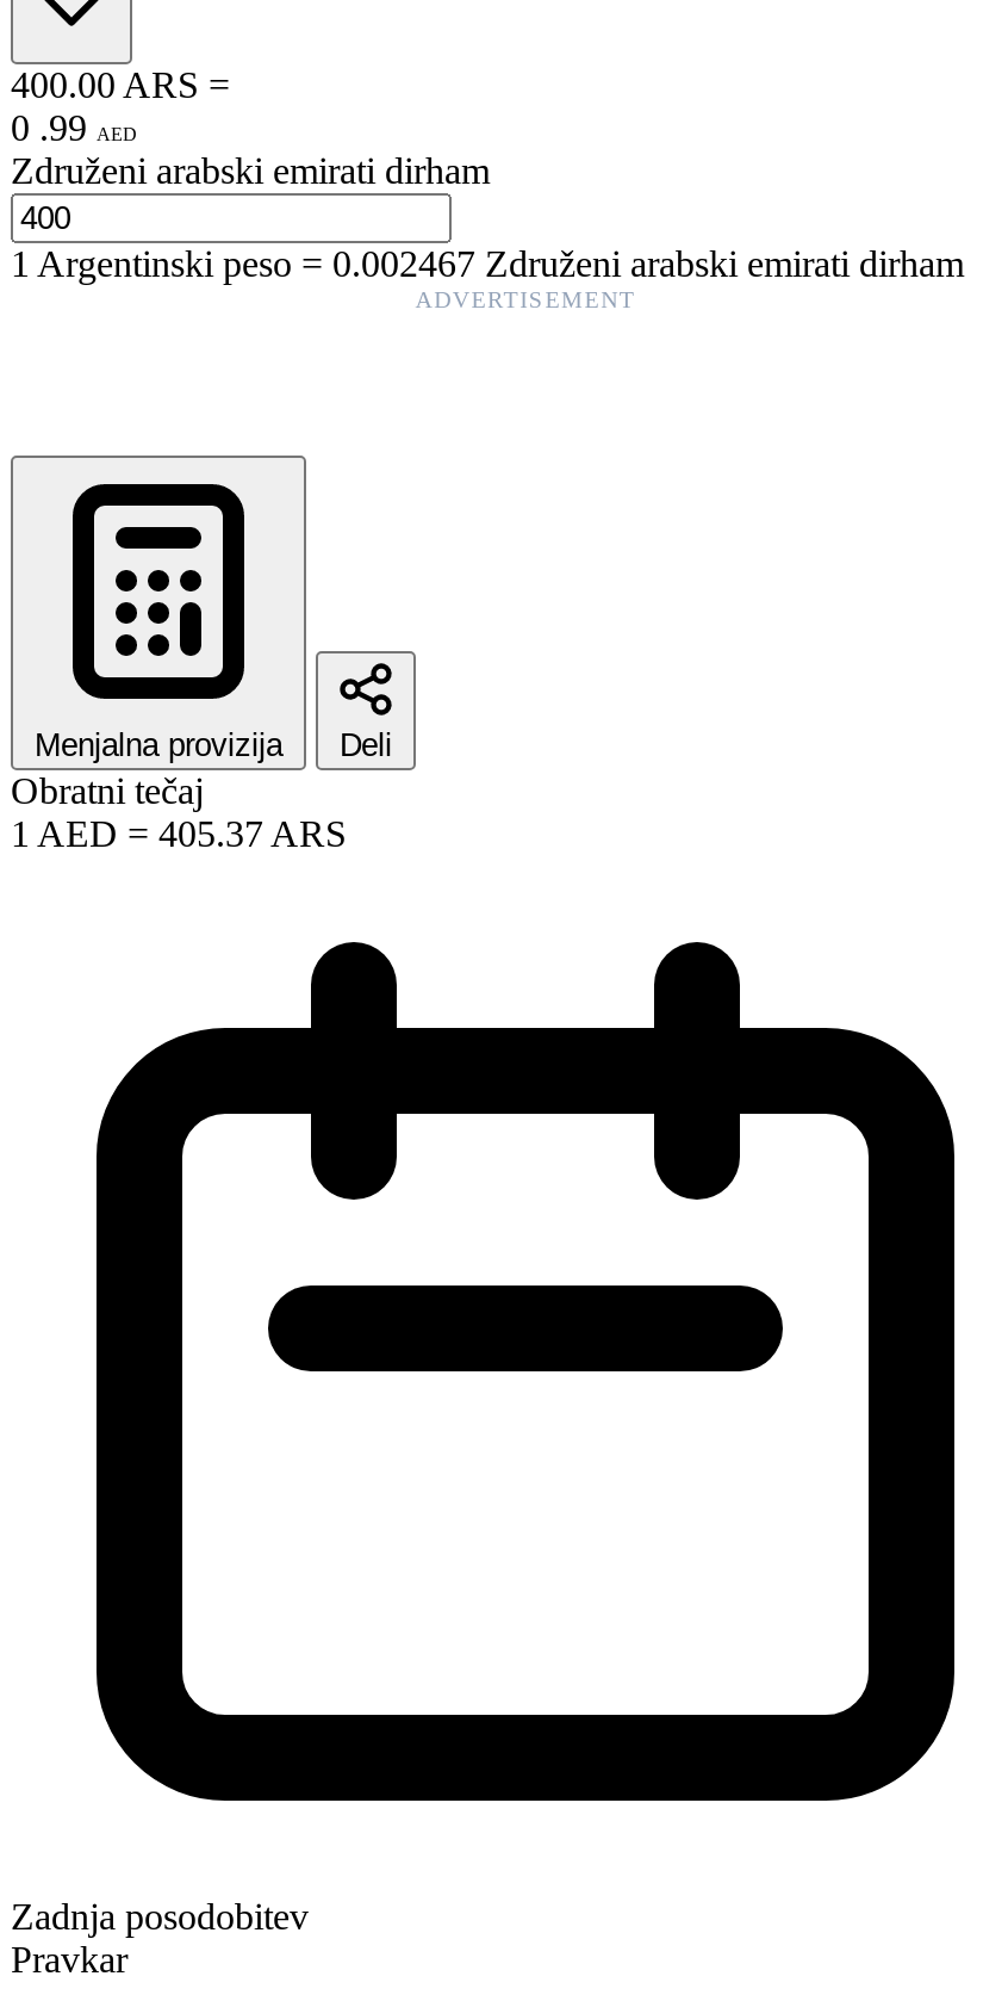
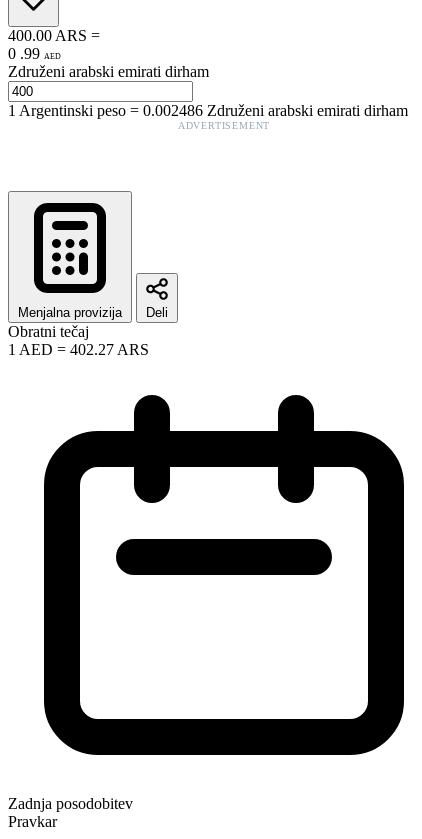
[11,243,964,283] 1Argentinski peso=0.002467 Združeni arabski emirati dirham -> [8,102,408,119] 1Argentinski peso=0.002486 Združeni arabski emirati dirham
[11,813,347,853] 1 AED = 405.37 ARS -> [8,341,149,358] 1 AED = 402.27 ARS

